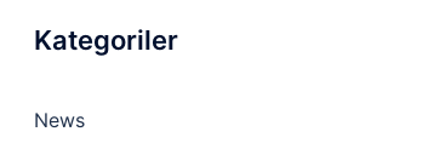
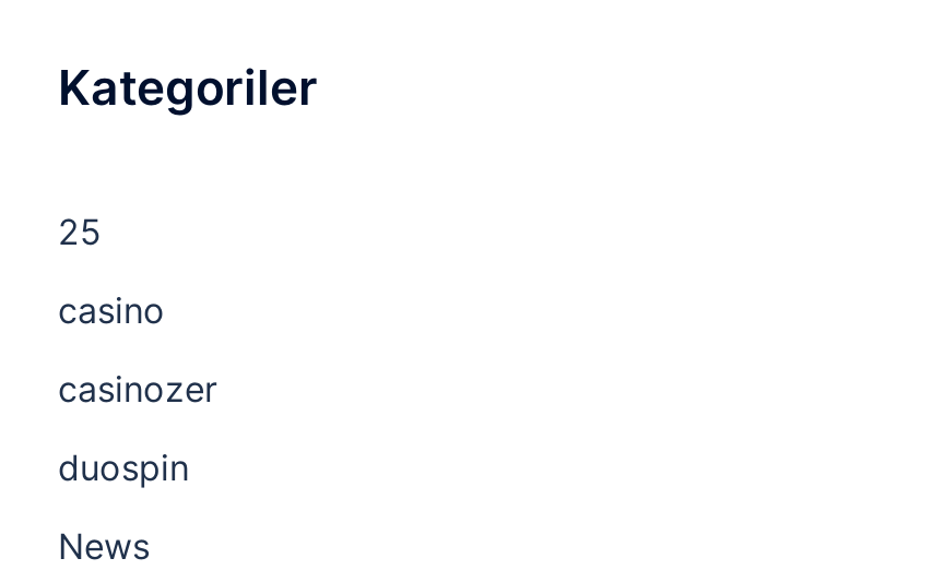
none -> [58,210,217,489] 25 | casino | casinozer | duospin

